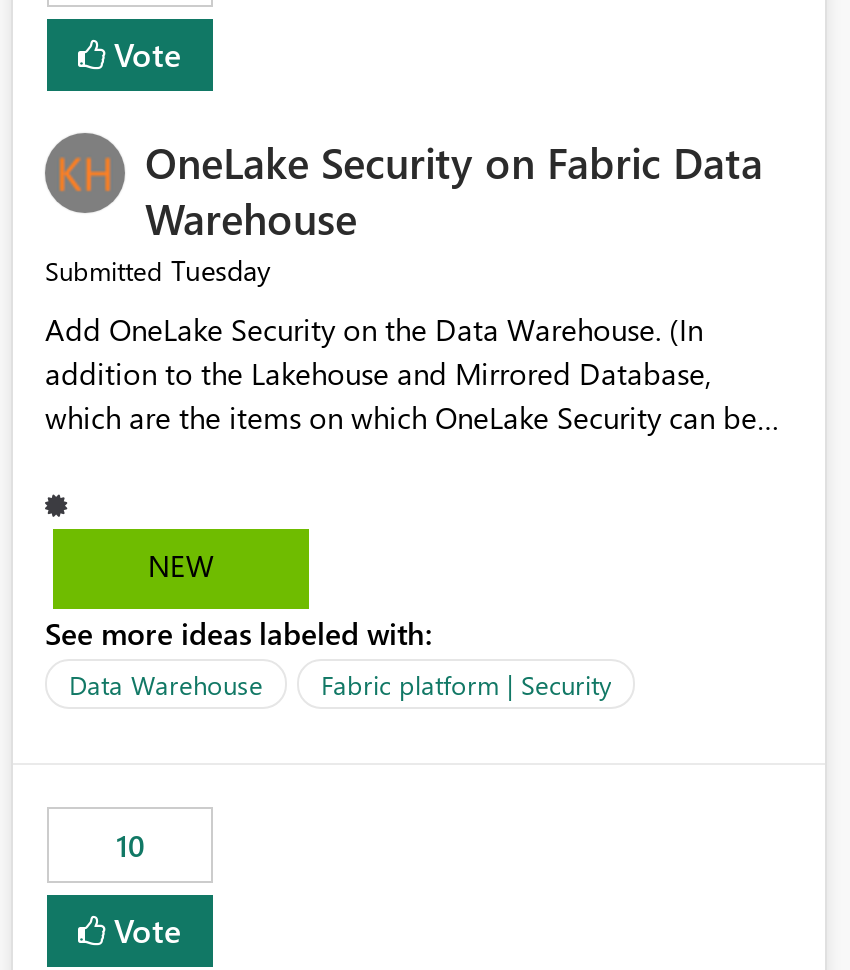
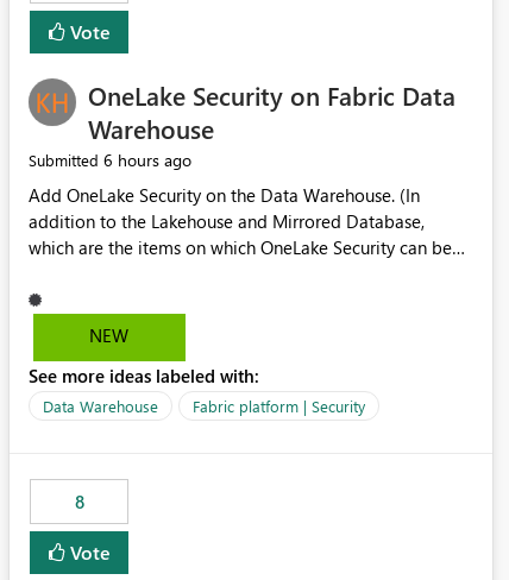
[45,252,271,290] Submitted Tuesday -> [29,149,191,172] Submitted 6 hours ago
[116,826,144,866] 10 -> [74,490,84,514] 8

